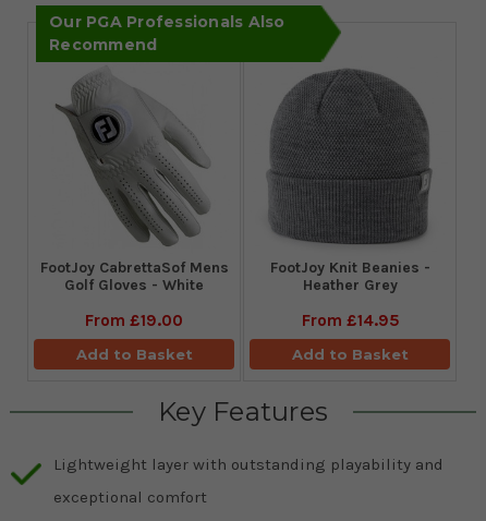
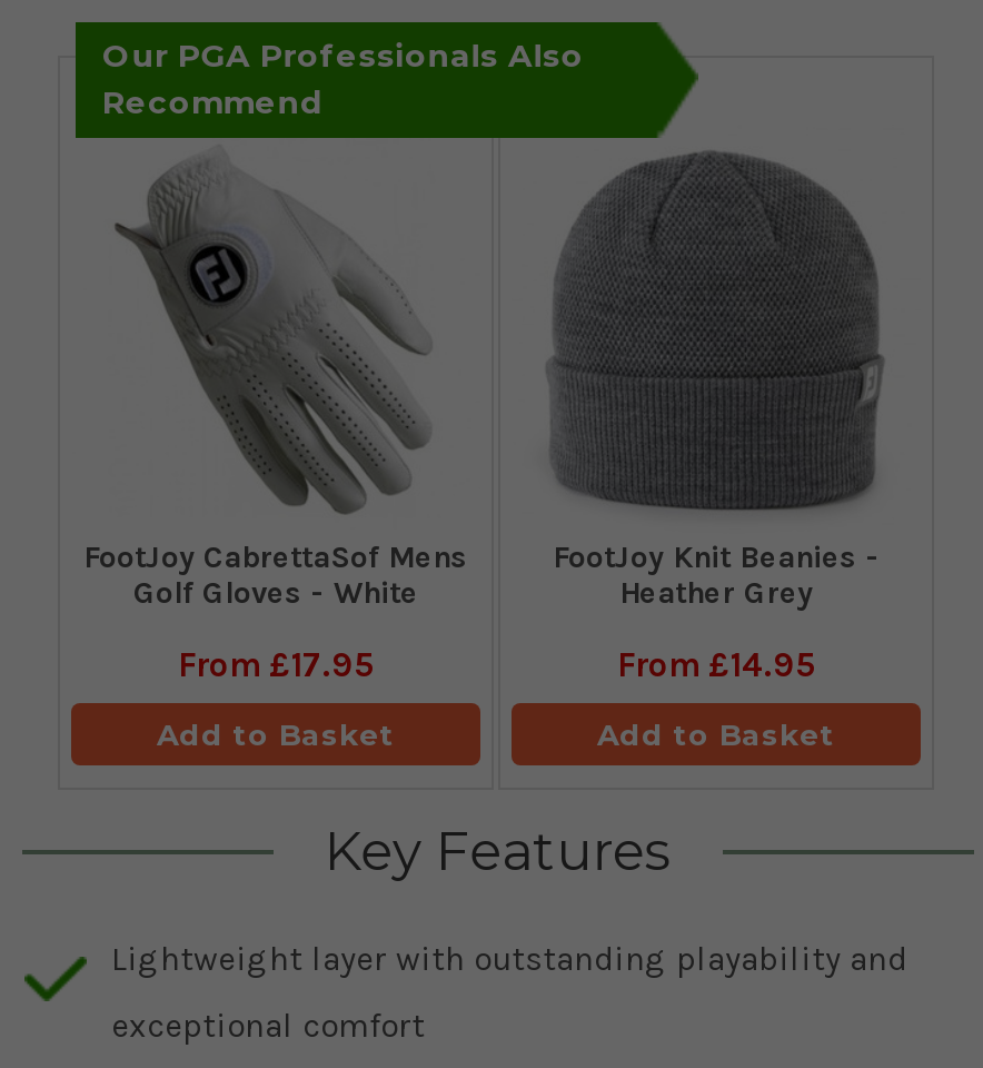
[85,311,183,331] From £19.00 -> [178,646,374,686] From £17.95

